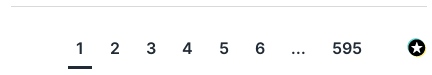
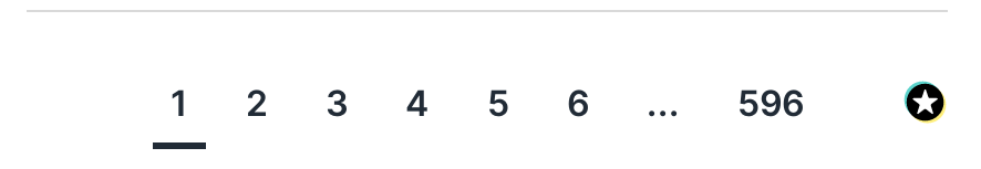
[332,38,362,58] 595 -> [737,81,804,125] 596

